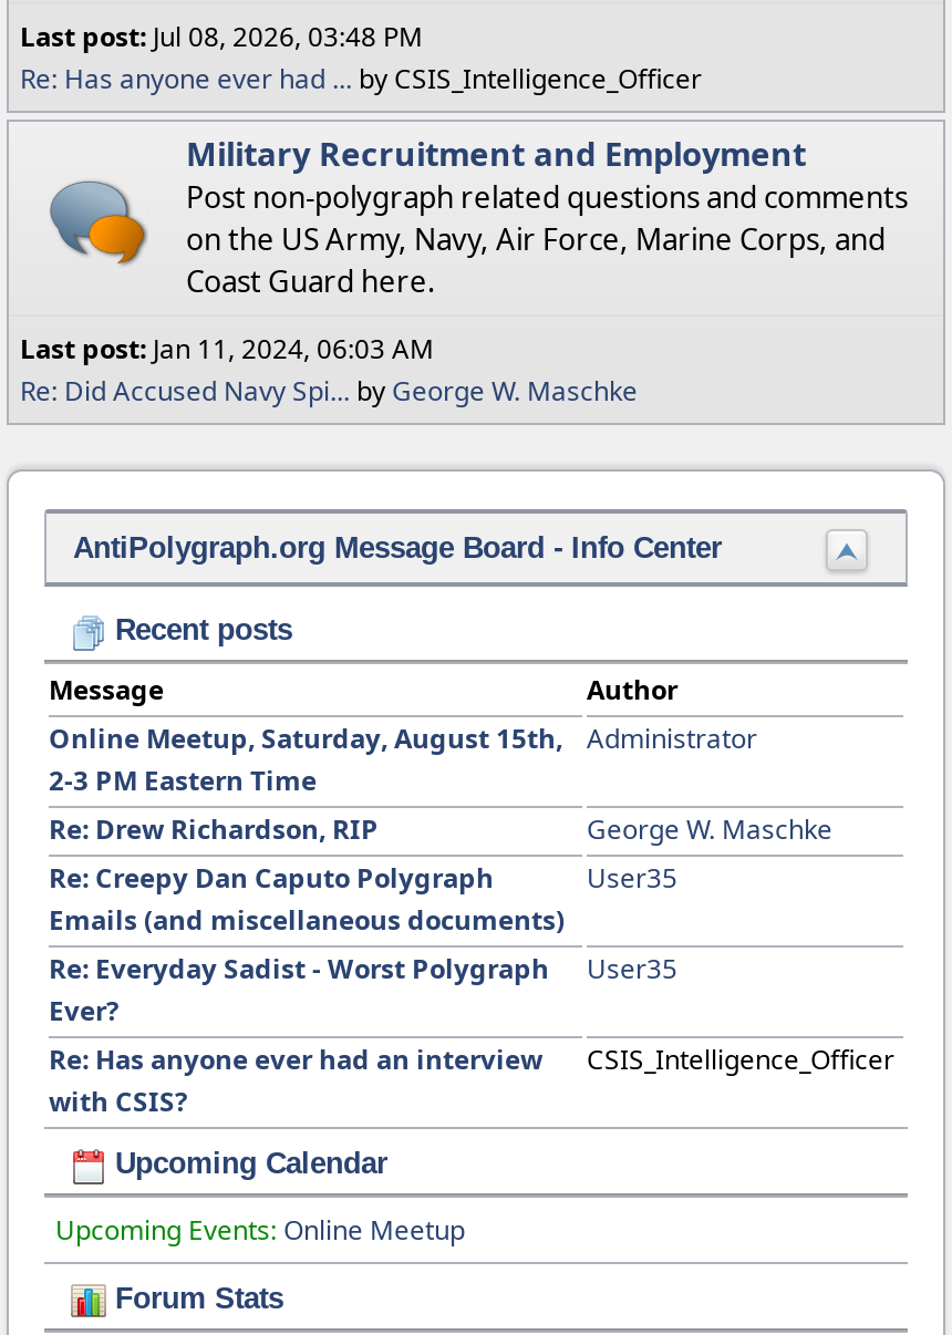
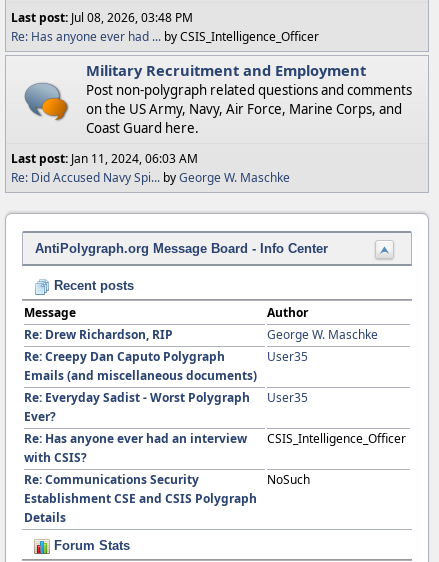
[49,720,562,800] Online Meetup, Saturday, August 15th, | 2-3 PM Eastern Time -> none
[587,720,757,758] Administrator -> none
[106,1148,387,1181] Upcoming Calendar -> [24,471,257,526] Re: Communications Security | Establishment CSE and CSIS Polygraph | Details
[55,1212,465,1250] Upcoming Events: Online Meetup -> [267,471,310,488] NoSuch

